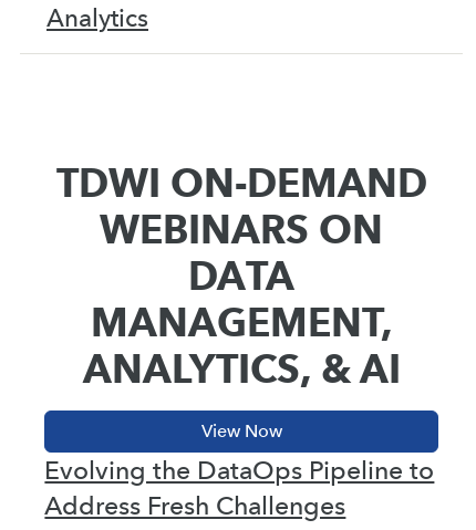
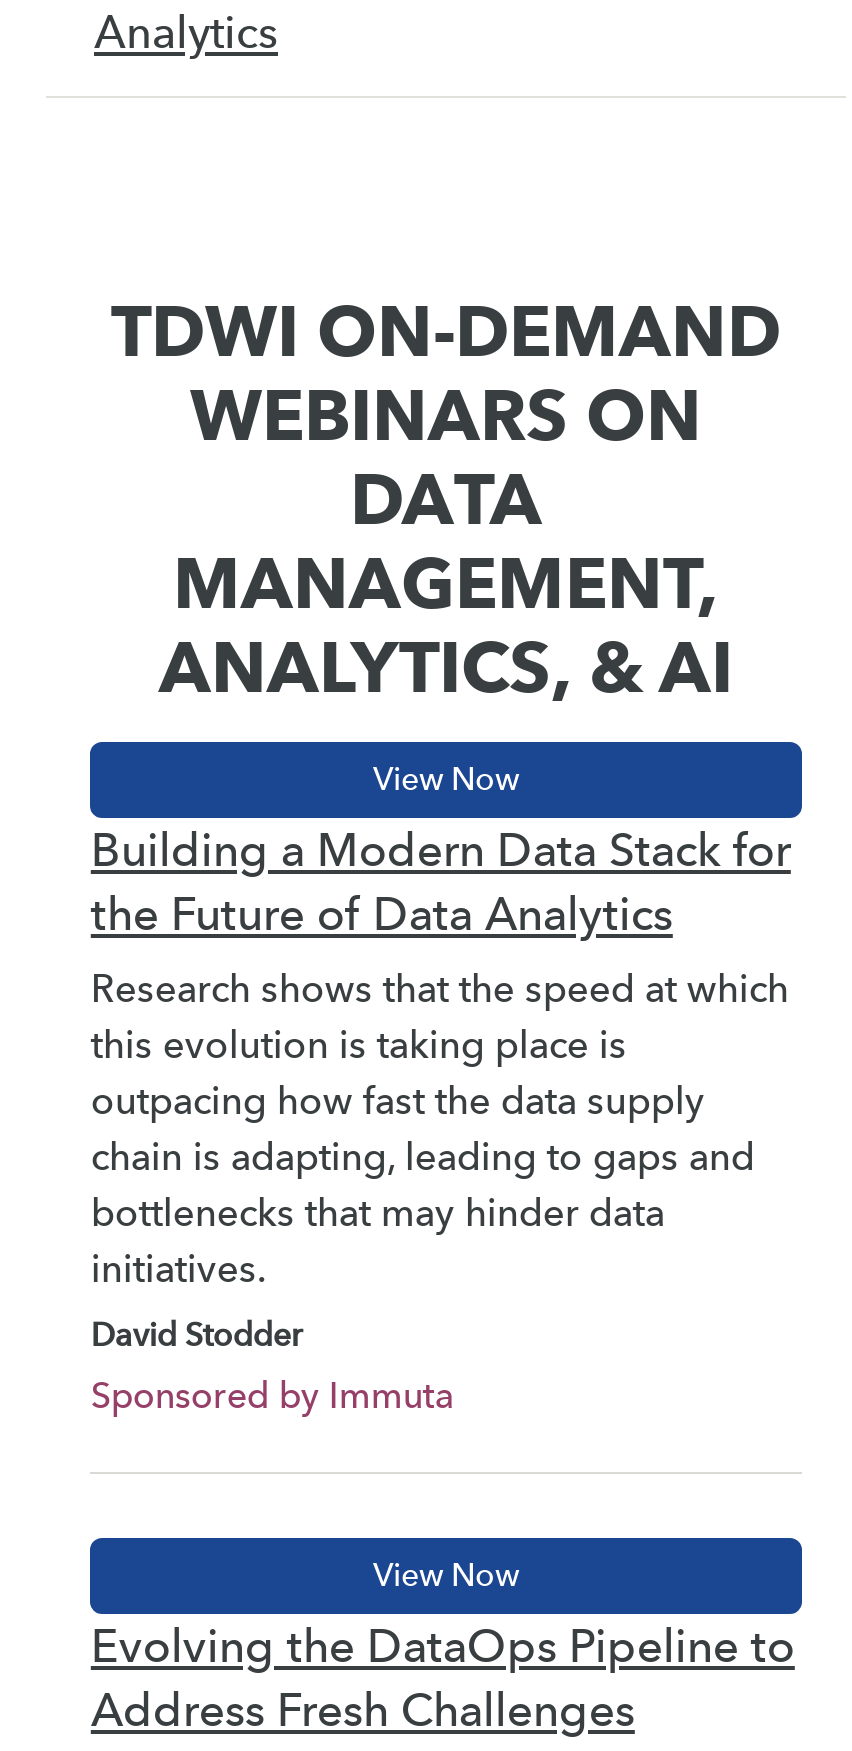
none -> [91,821,791,1418] Building a Modern Data Stack for | the Future of Data Analytics | Research shows that the speed at which | this evolution is taking place is | outpacing how fast the data supply | chain is adapting, leading to gaps and | bottlenecks that may hinder data | initiatives. | David Stodder | Sponsored by Immuta

